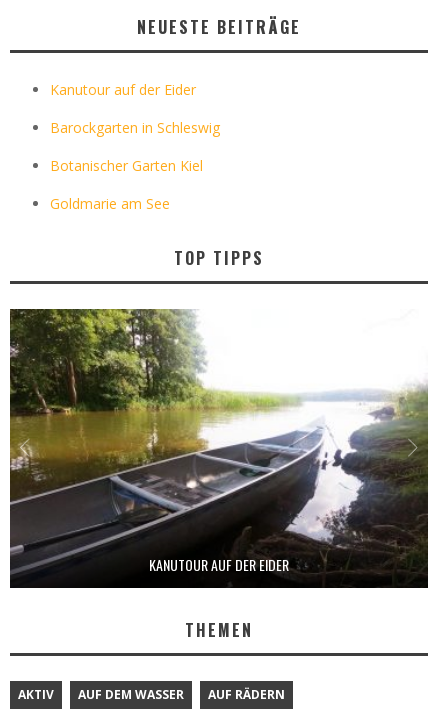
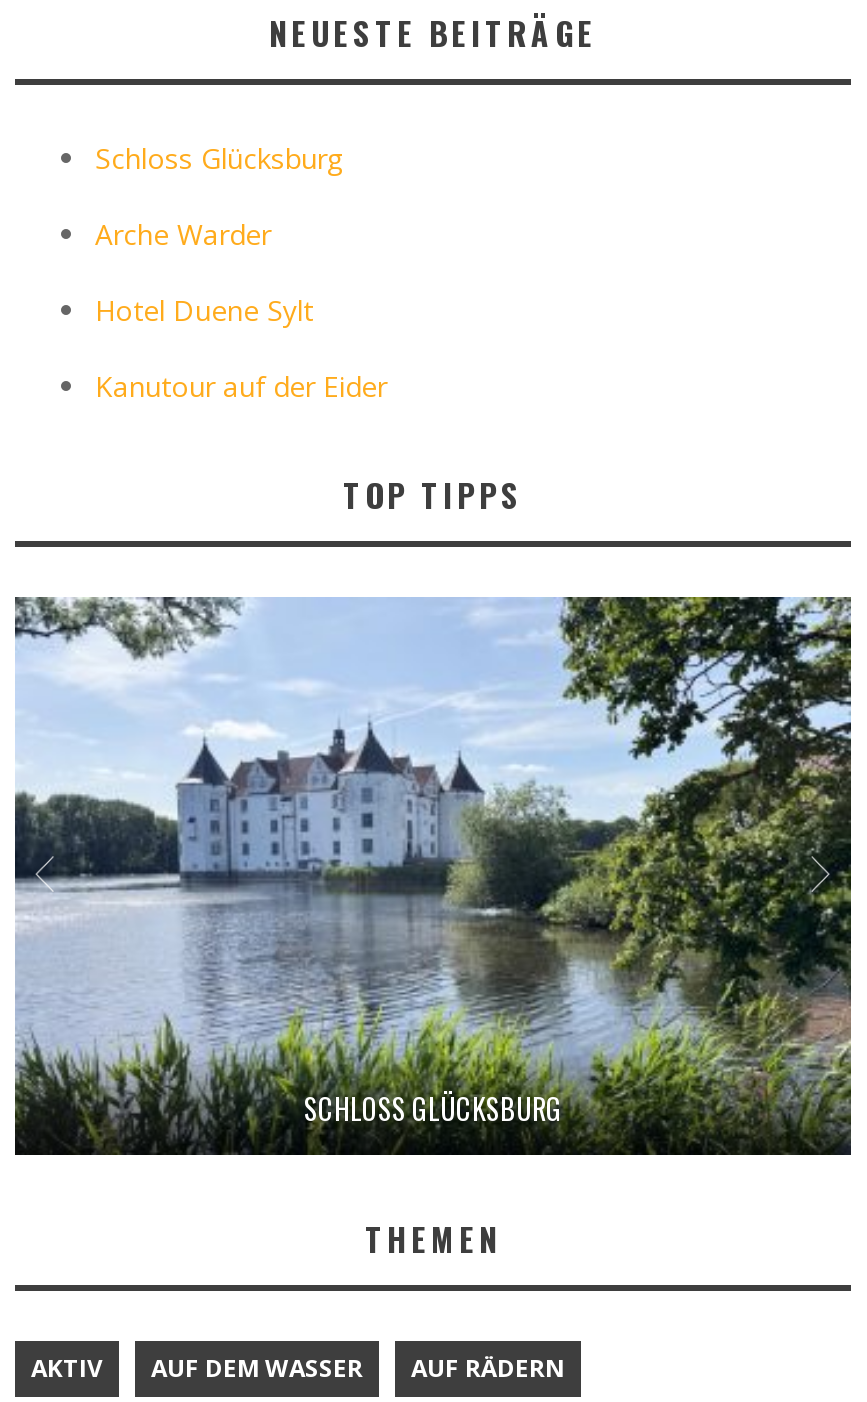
none -> [95,139,343,329] Schloss Glücksburg | Arche Warder | Hotel Duene Sylt
moved [50,80,196,99] -> [95,367,387,405]: Kanutour auf der Eider
[50,118,220,213] Barockgarten in Schleswig | Botanischer Garten Kiel | Goldmarie am See -> none
[9,308,429,588] [image] | KANUTOUR AUF DER EIDER -> [13,595,853,1155] [image] | SCHLOSS GLÜCKSBURG

